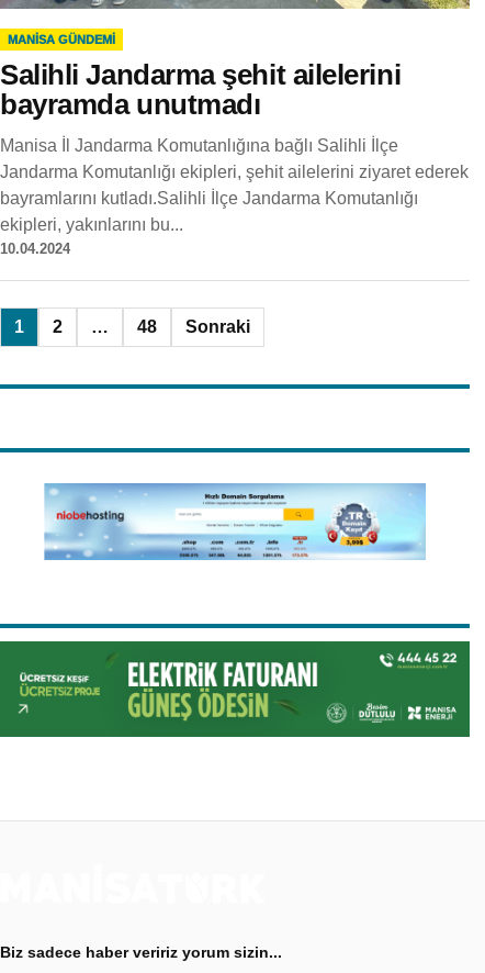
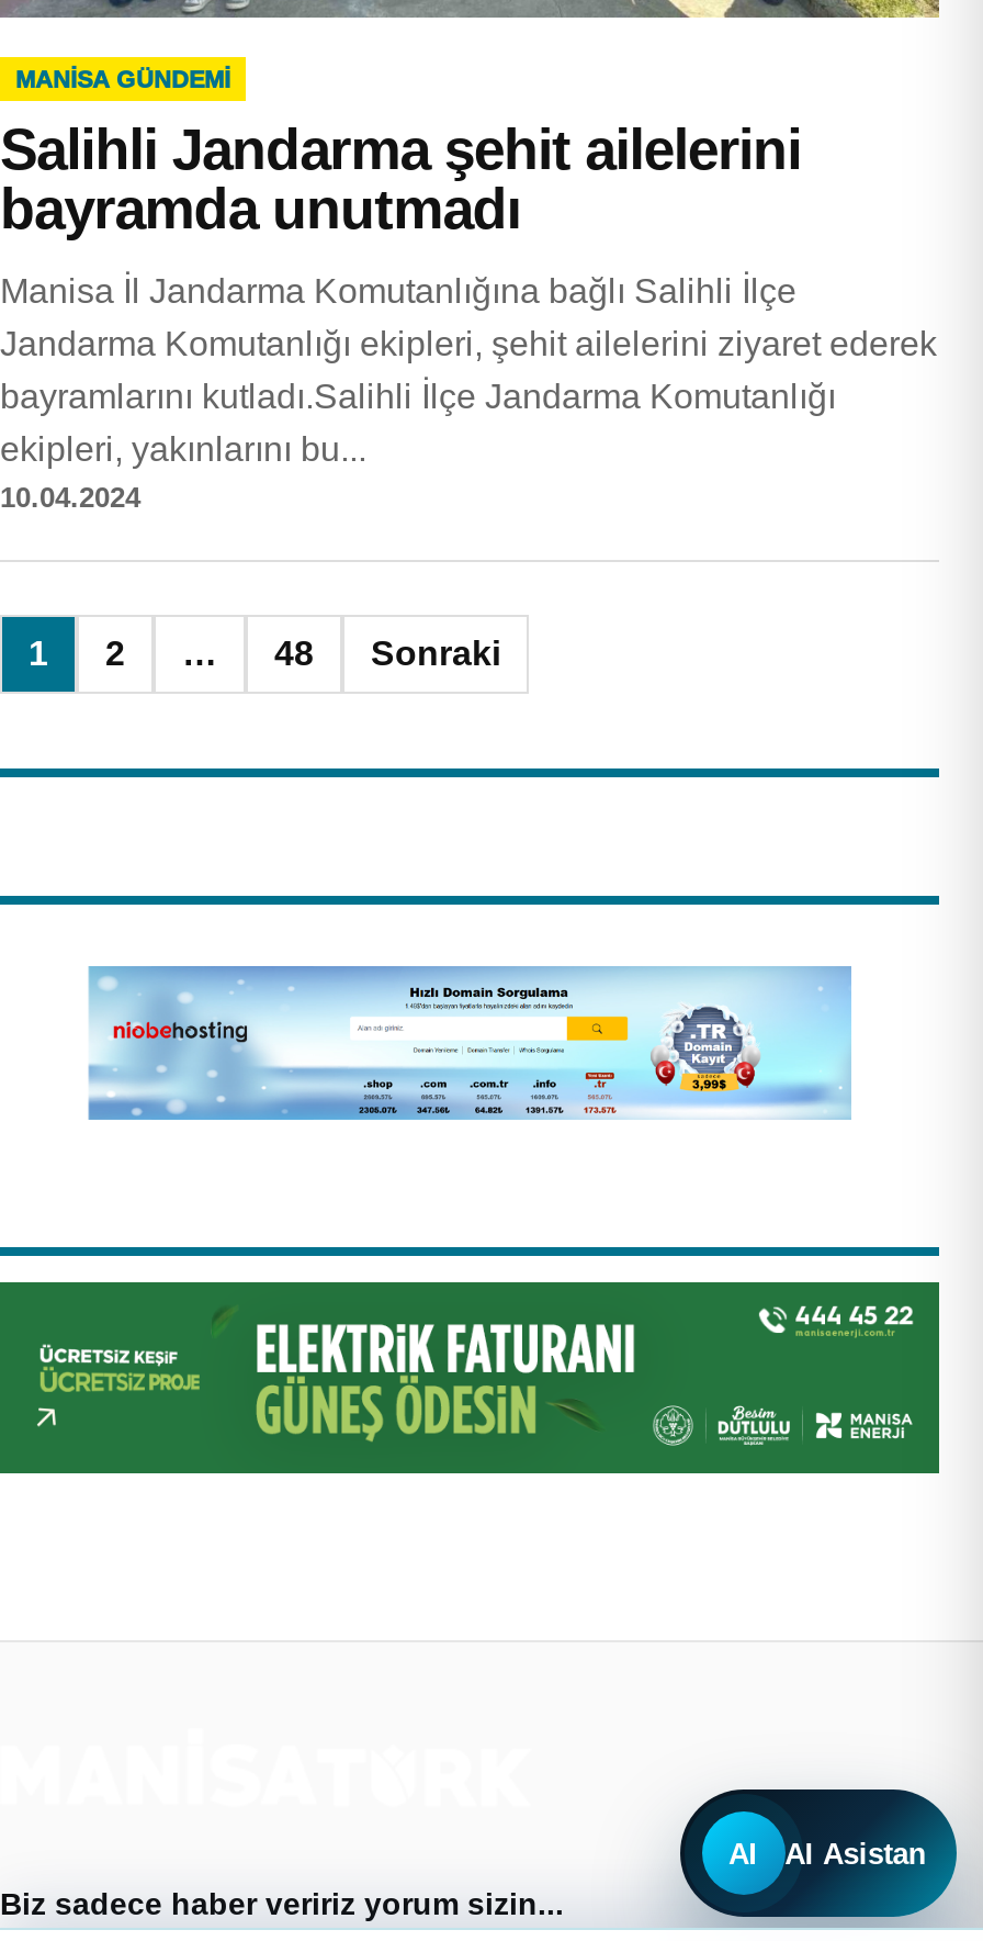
none -> [573,1787,976,1930] [image] | AI | AI Asistan

